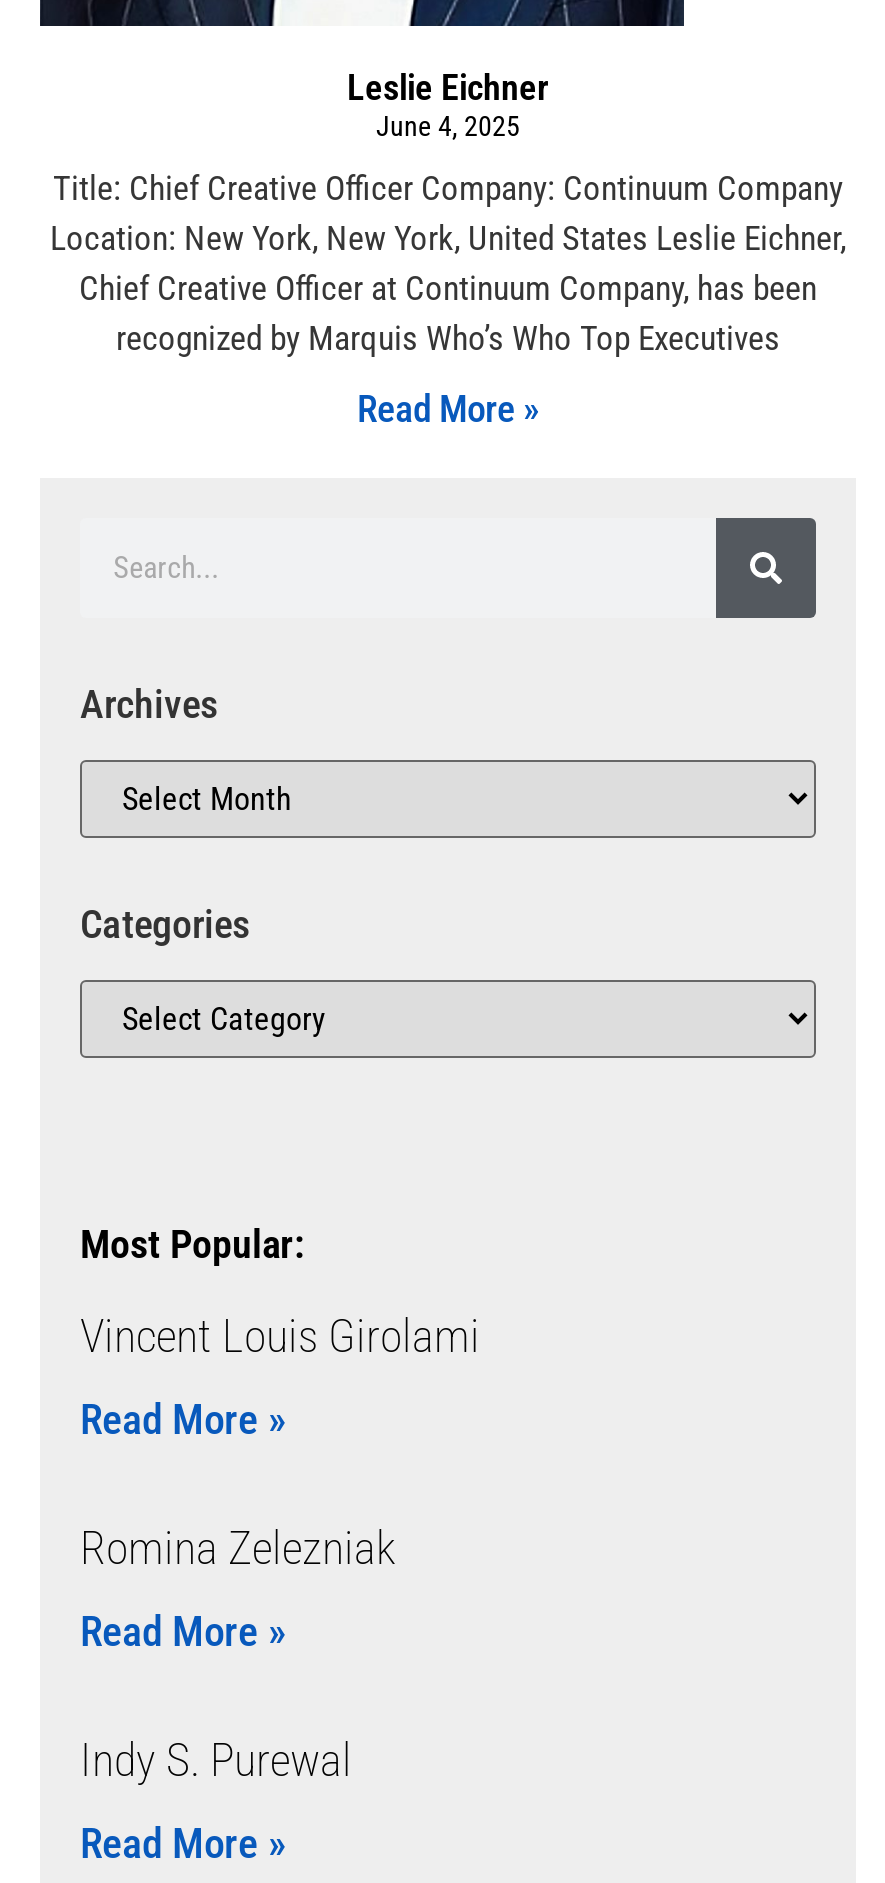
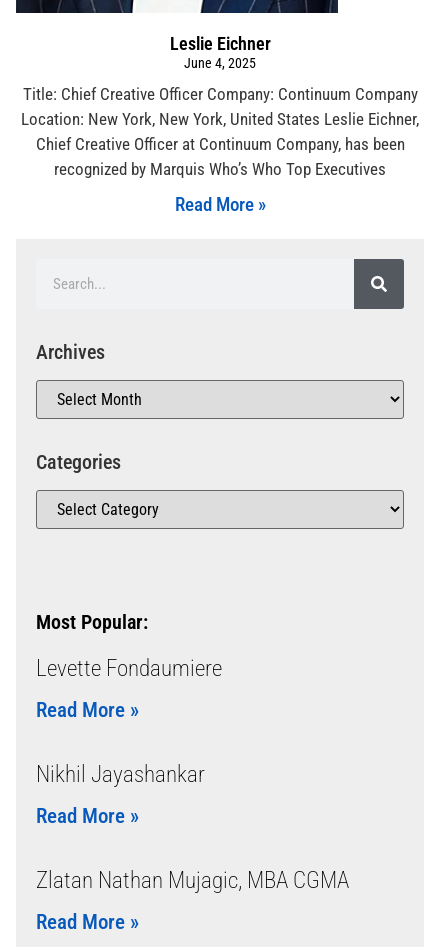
[80,1310,480,1364] Vincent Louis Girolami -> [36,655,222,682] Levette Fondaumiere
[80,1522,396,1576] Romina Zelezniak -> [36,761,205,788] Nikhil Jayashankar
[80,1734,352,1788] Indy S. Purewal -> [36,867,349,894] Zlatan Nathan Mujagic, MBA CGMA

